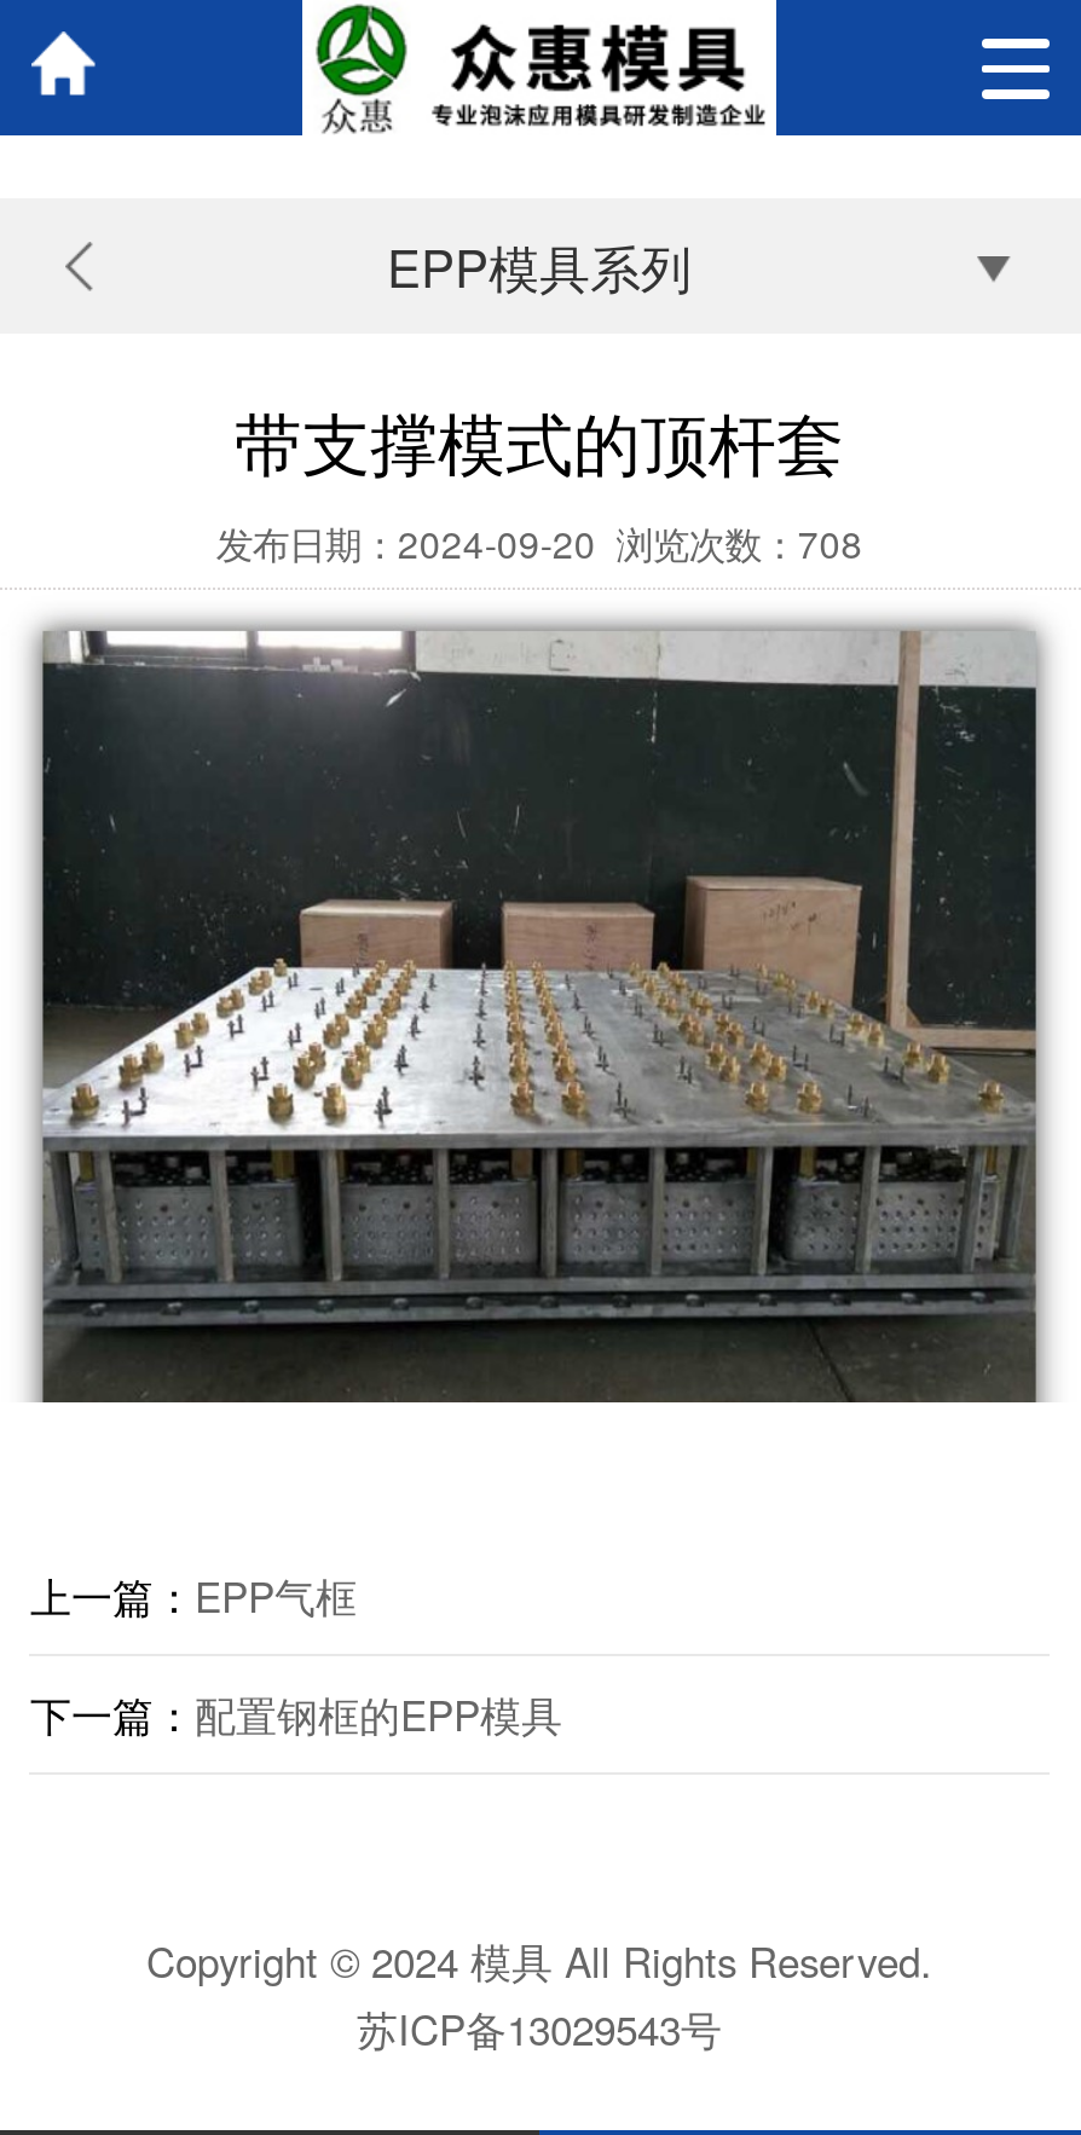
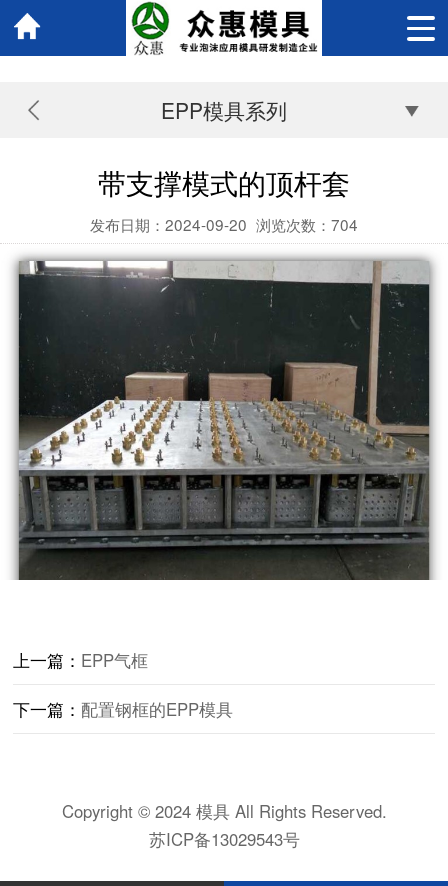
[216,515,863,568] 发布日期：2024-09-20 浏览次数：708 -> [90,213,358,235] 发布日期：2024-09-20 浏览次数：704

